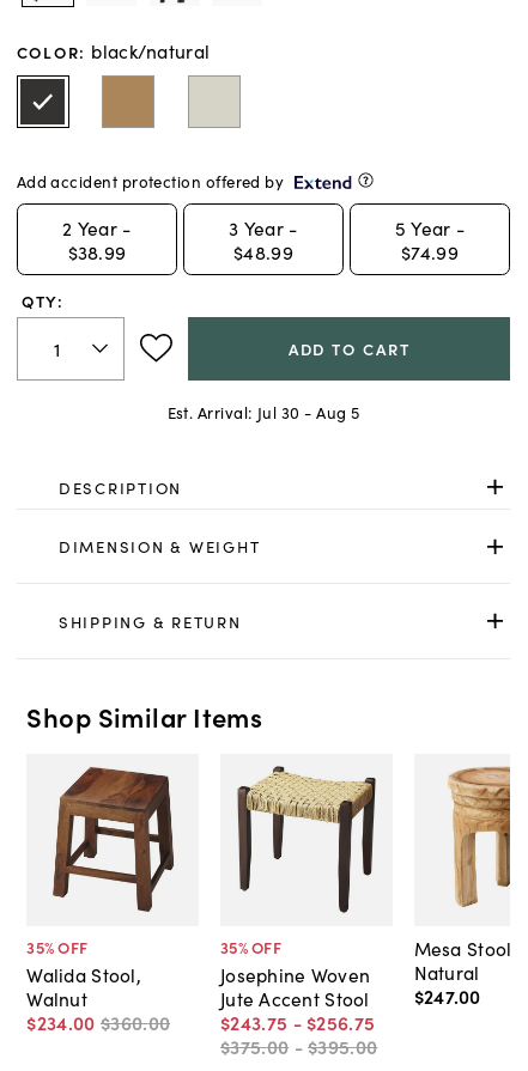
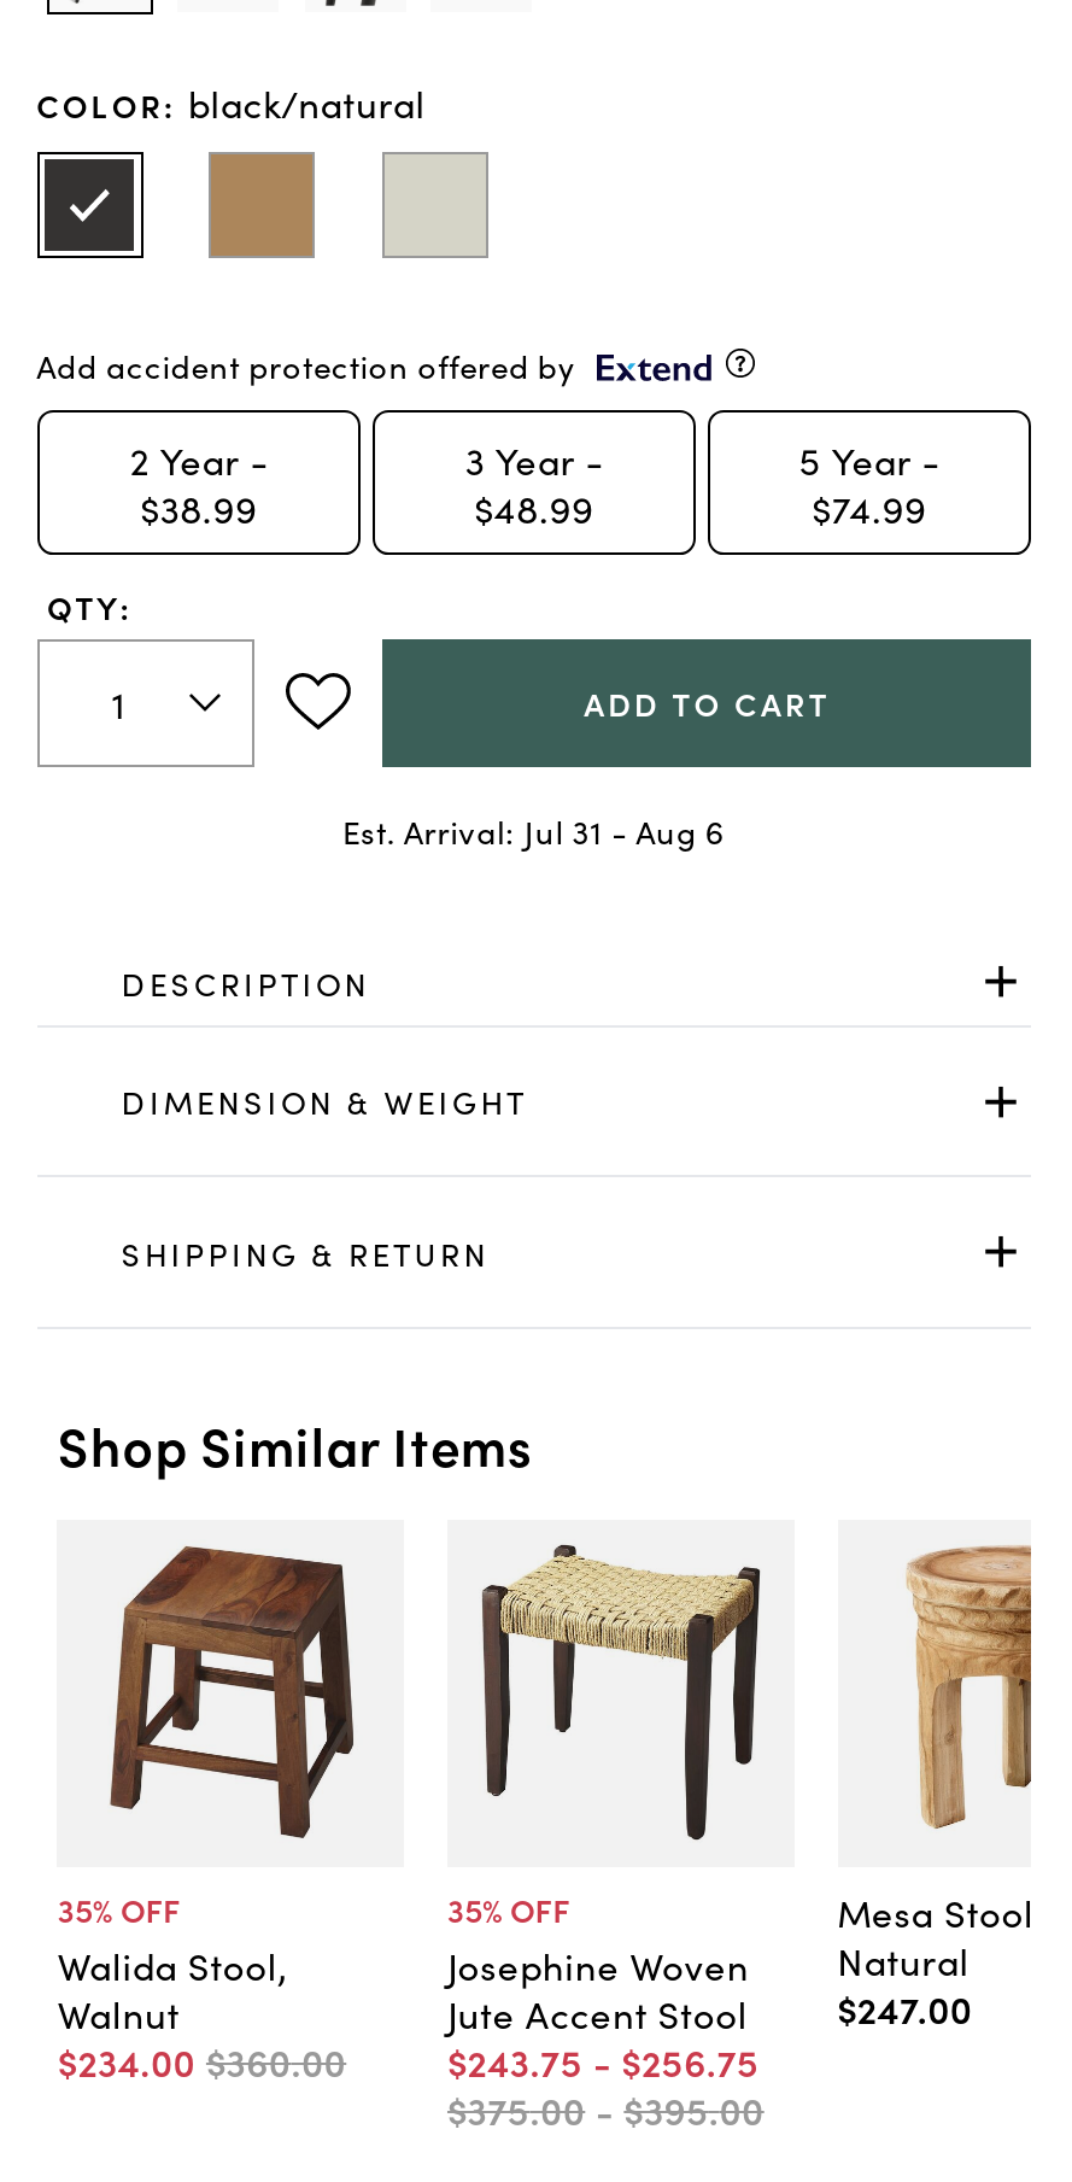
[167,401,360,424] Est. Arrival: Jul 30 - Aug 5 -> [342,809,726,855] Est. Arrival: Jul 31 - Aug 6

